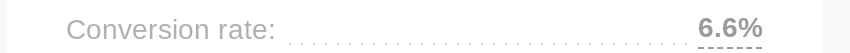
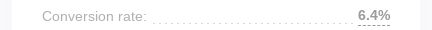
[698,11,762,43] 6.6% -> [358,7,390,23] 6.4%

